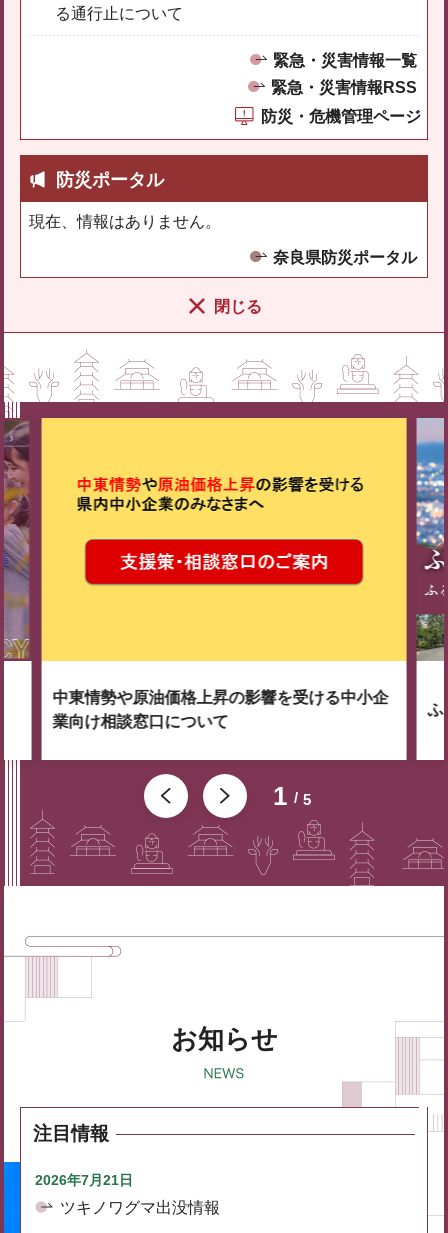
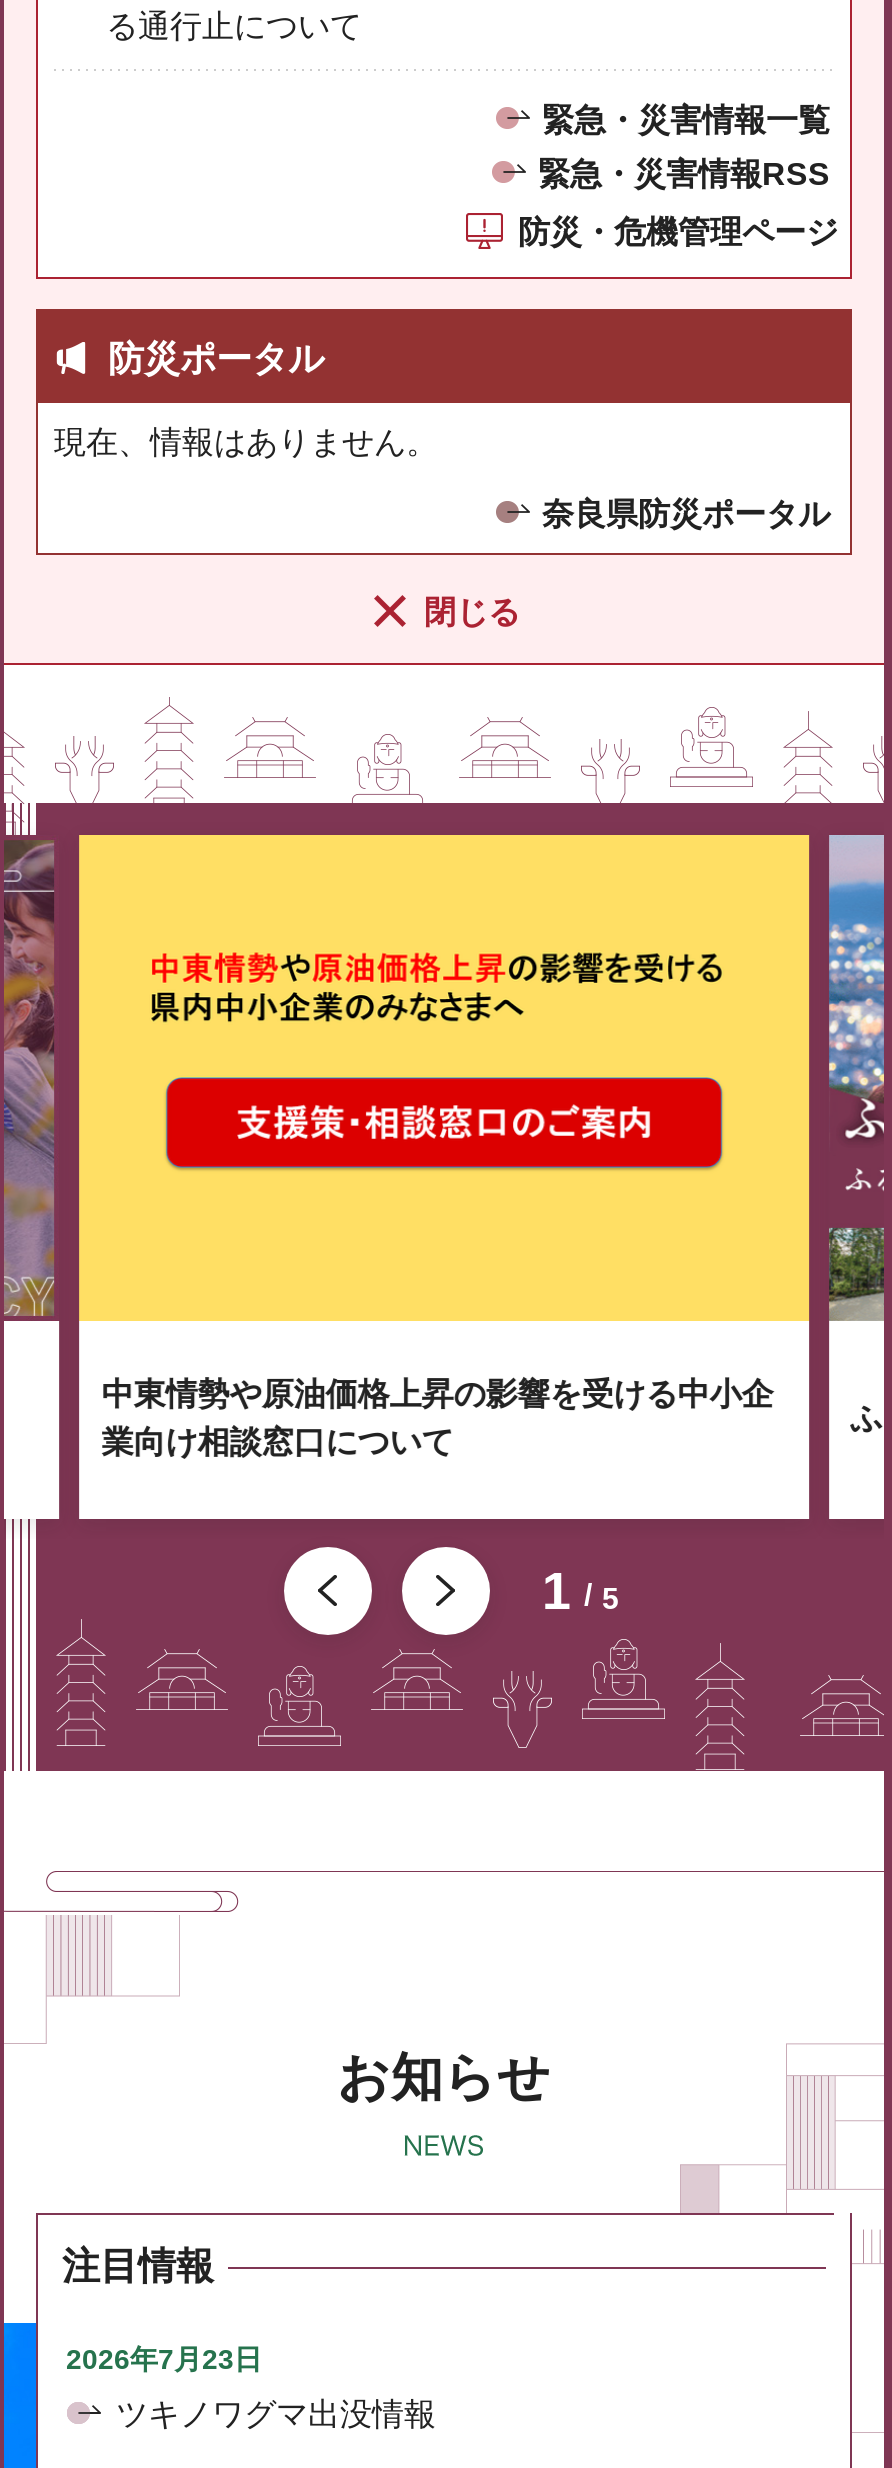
[35,1172,133,1188] 2026年7月21日 -> [66,2343,262,2375] 2026年7月23日

